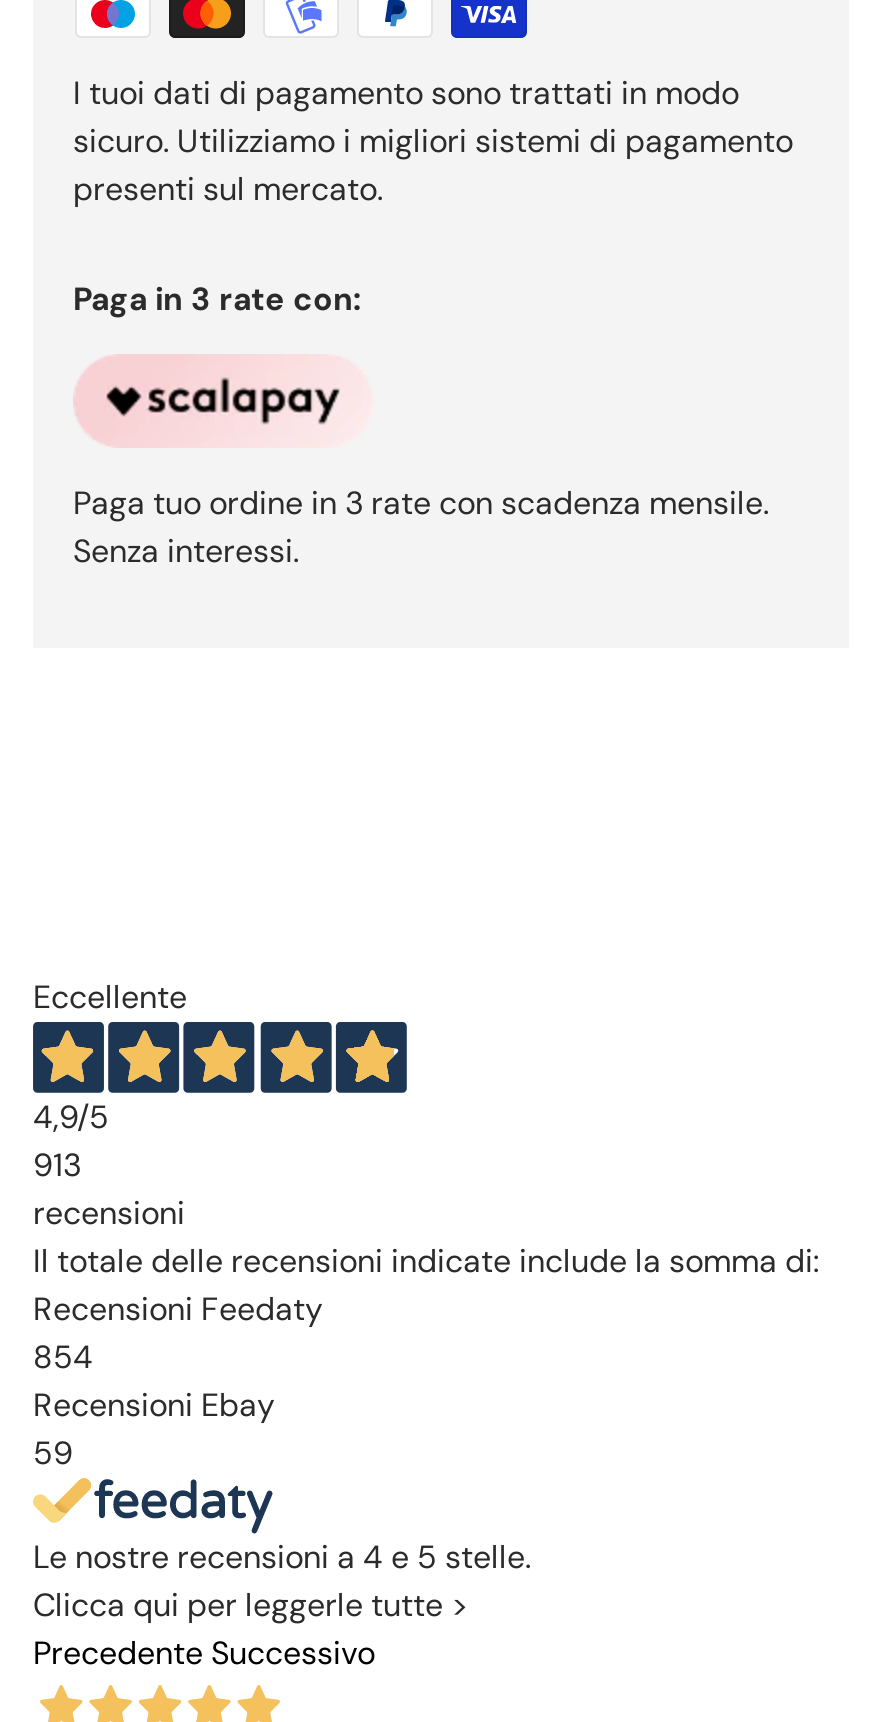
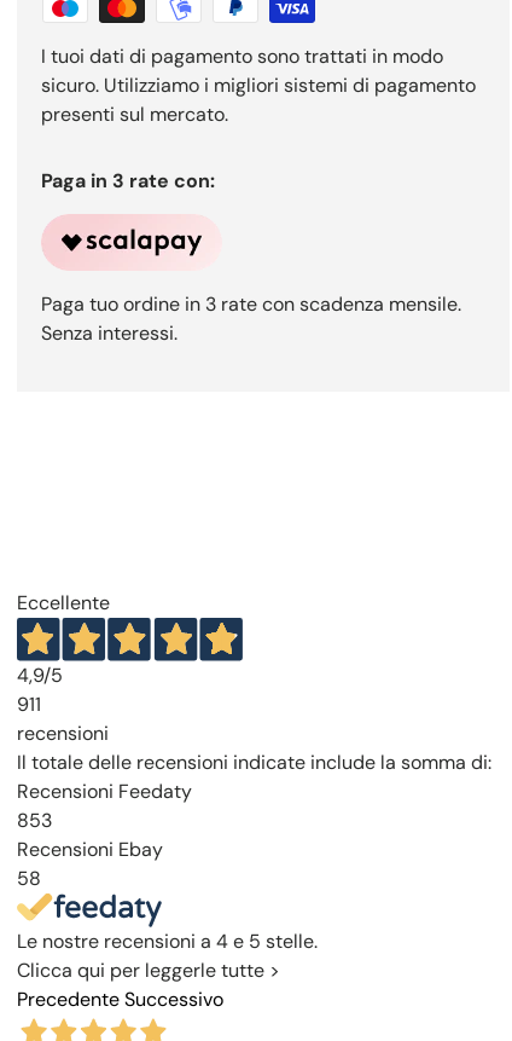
[33,1145,81,1187] 913 -> [17,692,41,717] 911
[33,1337,93,1379] 854 -> [17,808,52,833] 853
[33,1433,73,1475] 59 -> [17,866,41,891] 58

